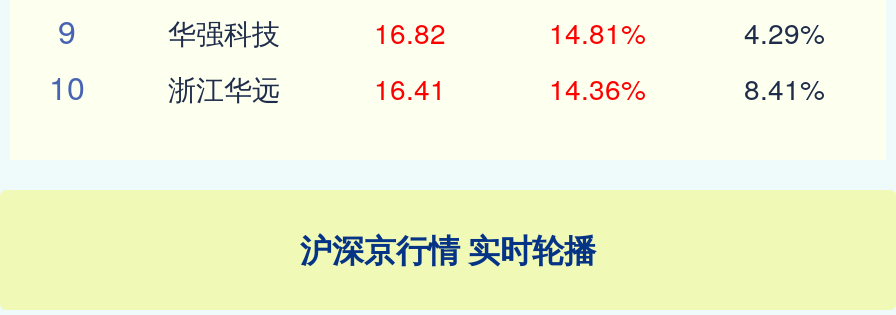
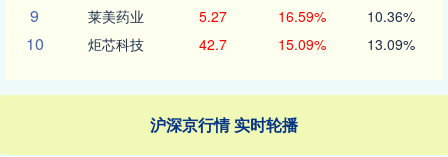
[168,12,824,52] 华强科技 | 16.82 | 14.81% | 4.29% -> [88,6,414,26] 莱美药业 | 5.27 | 16.59% | 10.36%
[168,68,824,108] 浙江华远 | 16.41 | 14.36% | 8.41% -> [88,34,414,54] 炬芯科技 | 42.7 | 15.09% | 13.09%

